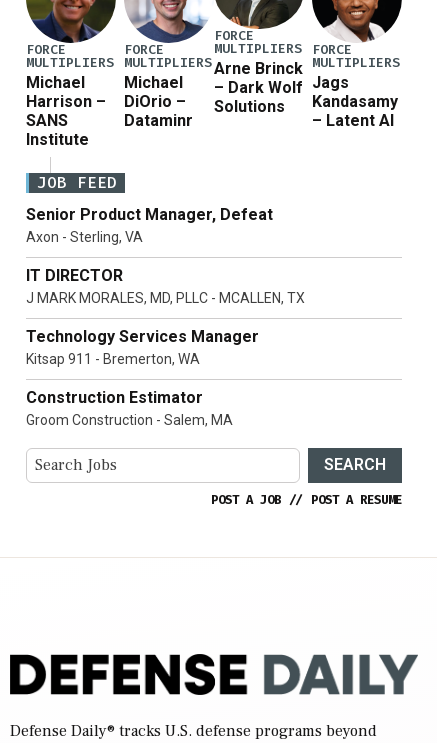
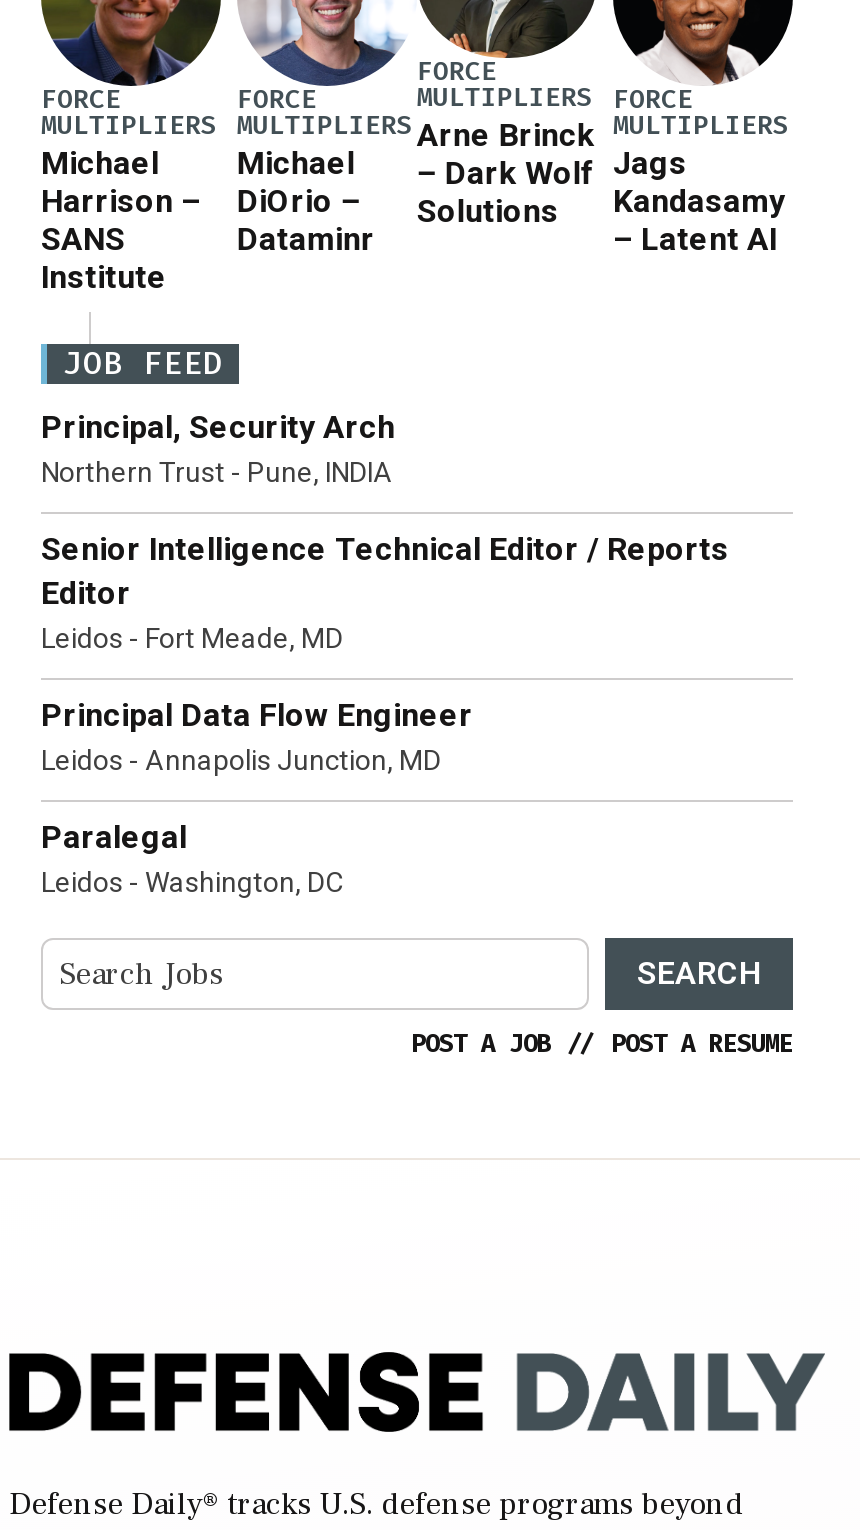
[26,204,273,244] Senior Product Manager, Defeat | Axon - Sterling, VA -> [41,409,395,489] Principal, Security Arch | Northern Trust - Pune, INDIA
[26,265,305,305] IT DIRECTOR | J MARK MORALES, MD, PLLC - MCALLEN, TX -> [41,531,729,655] Senior Intelligence Technical Editor / Reports | Editor | Leidos - Fort Meade, MD
[26,326,259,366] Technology Services Manager | Kitsap 911 - Bremerton, WA -> [41,697,473,777] Principal Data Flow Engineer | Leidos - Annapolis Junction, MD
[26,387,233,427] Construction Estimator | Groom Construction - Salem, MA -> [41,819,343,899] Paralegal | Leidos - Washington, DC

